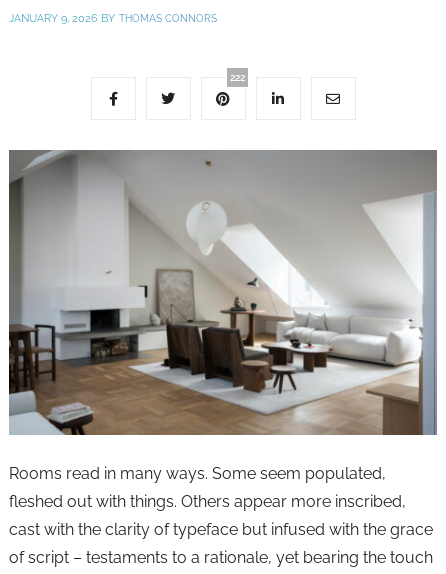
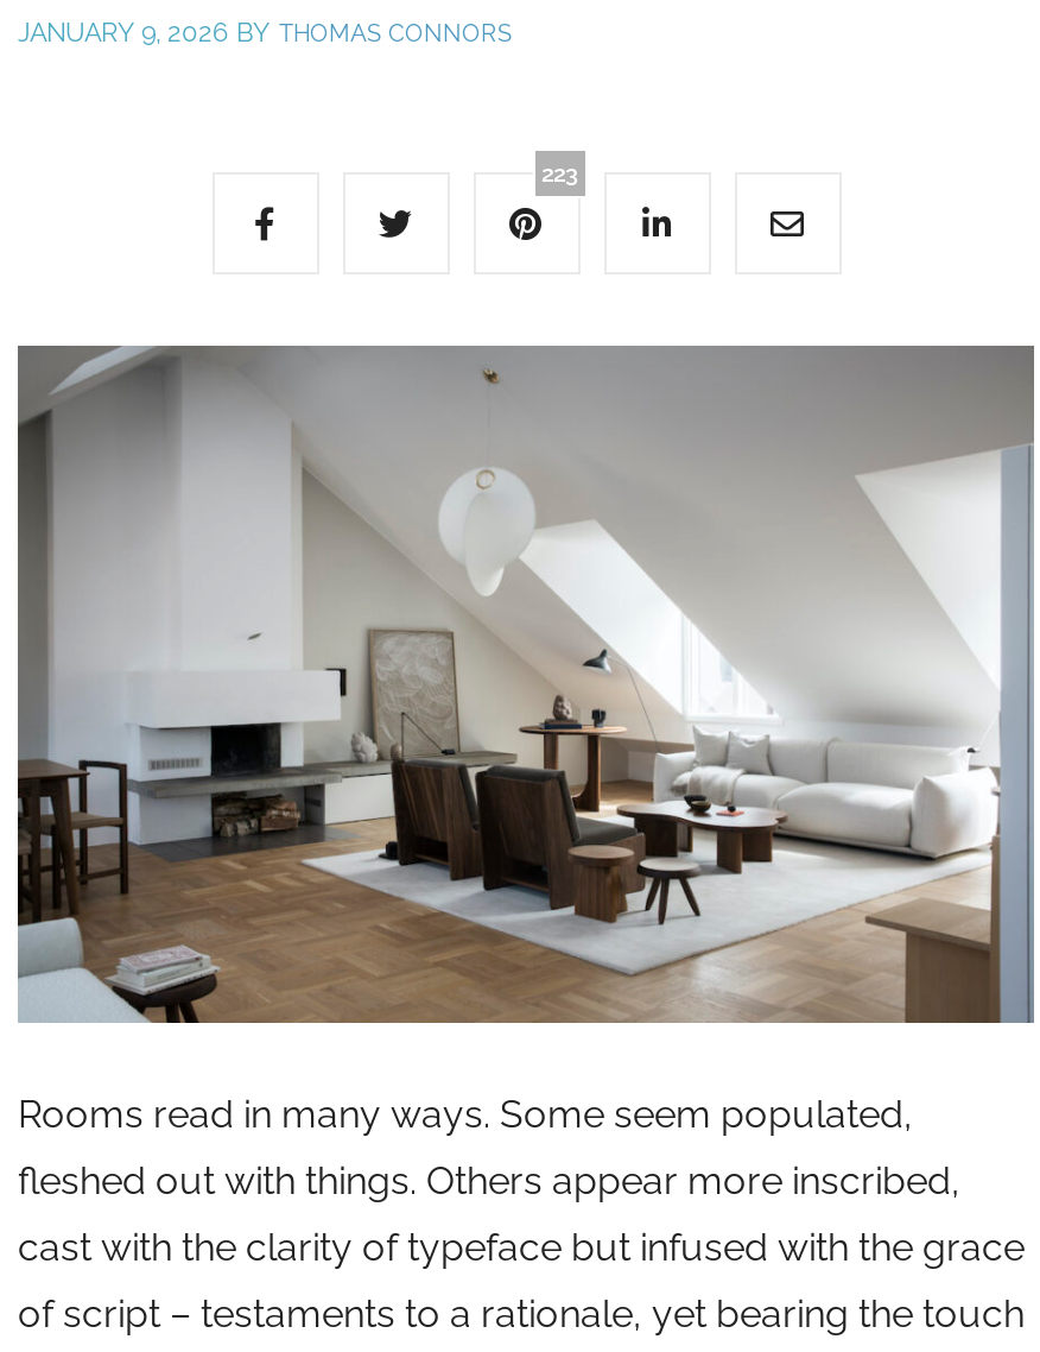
[229,72,244,83] 222 -> [541,160,577,187] 223

